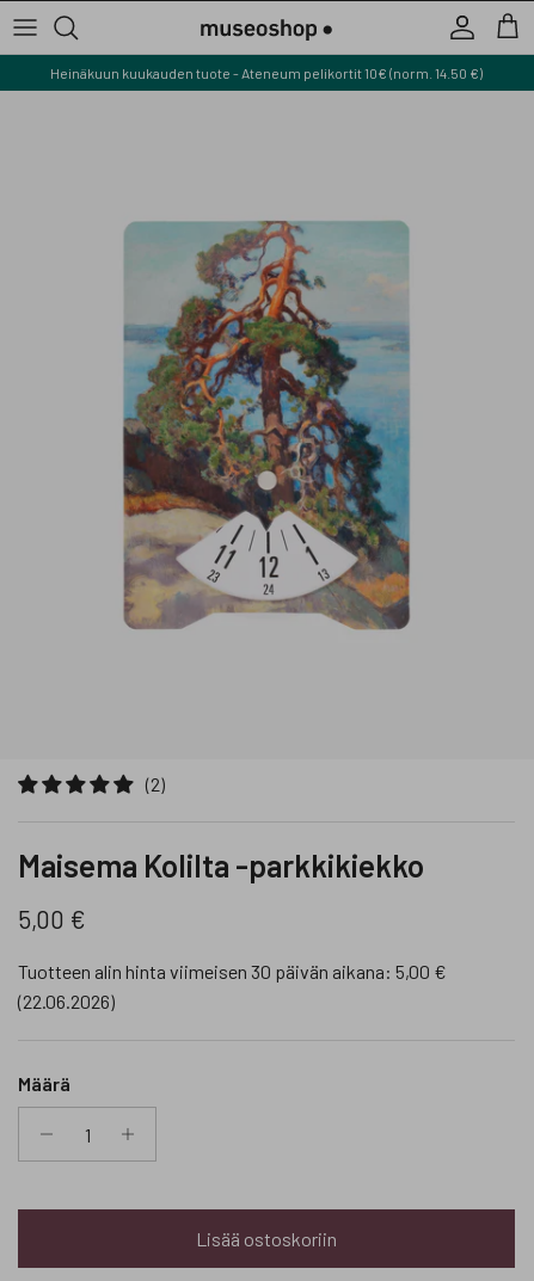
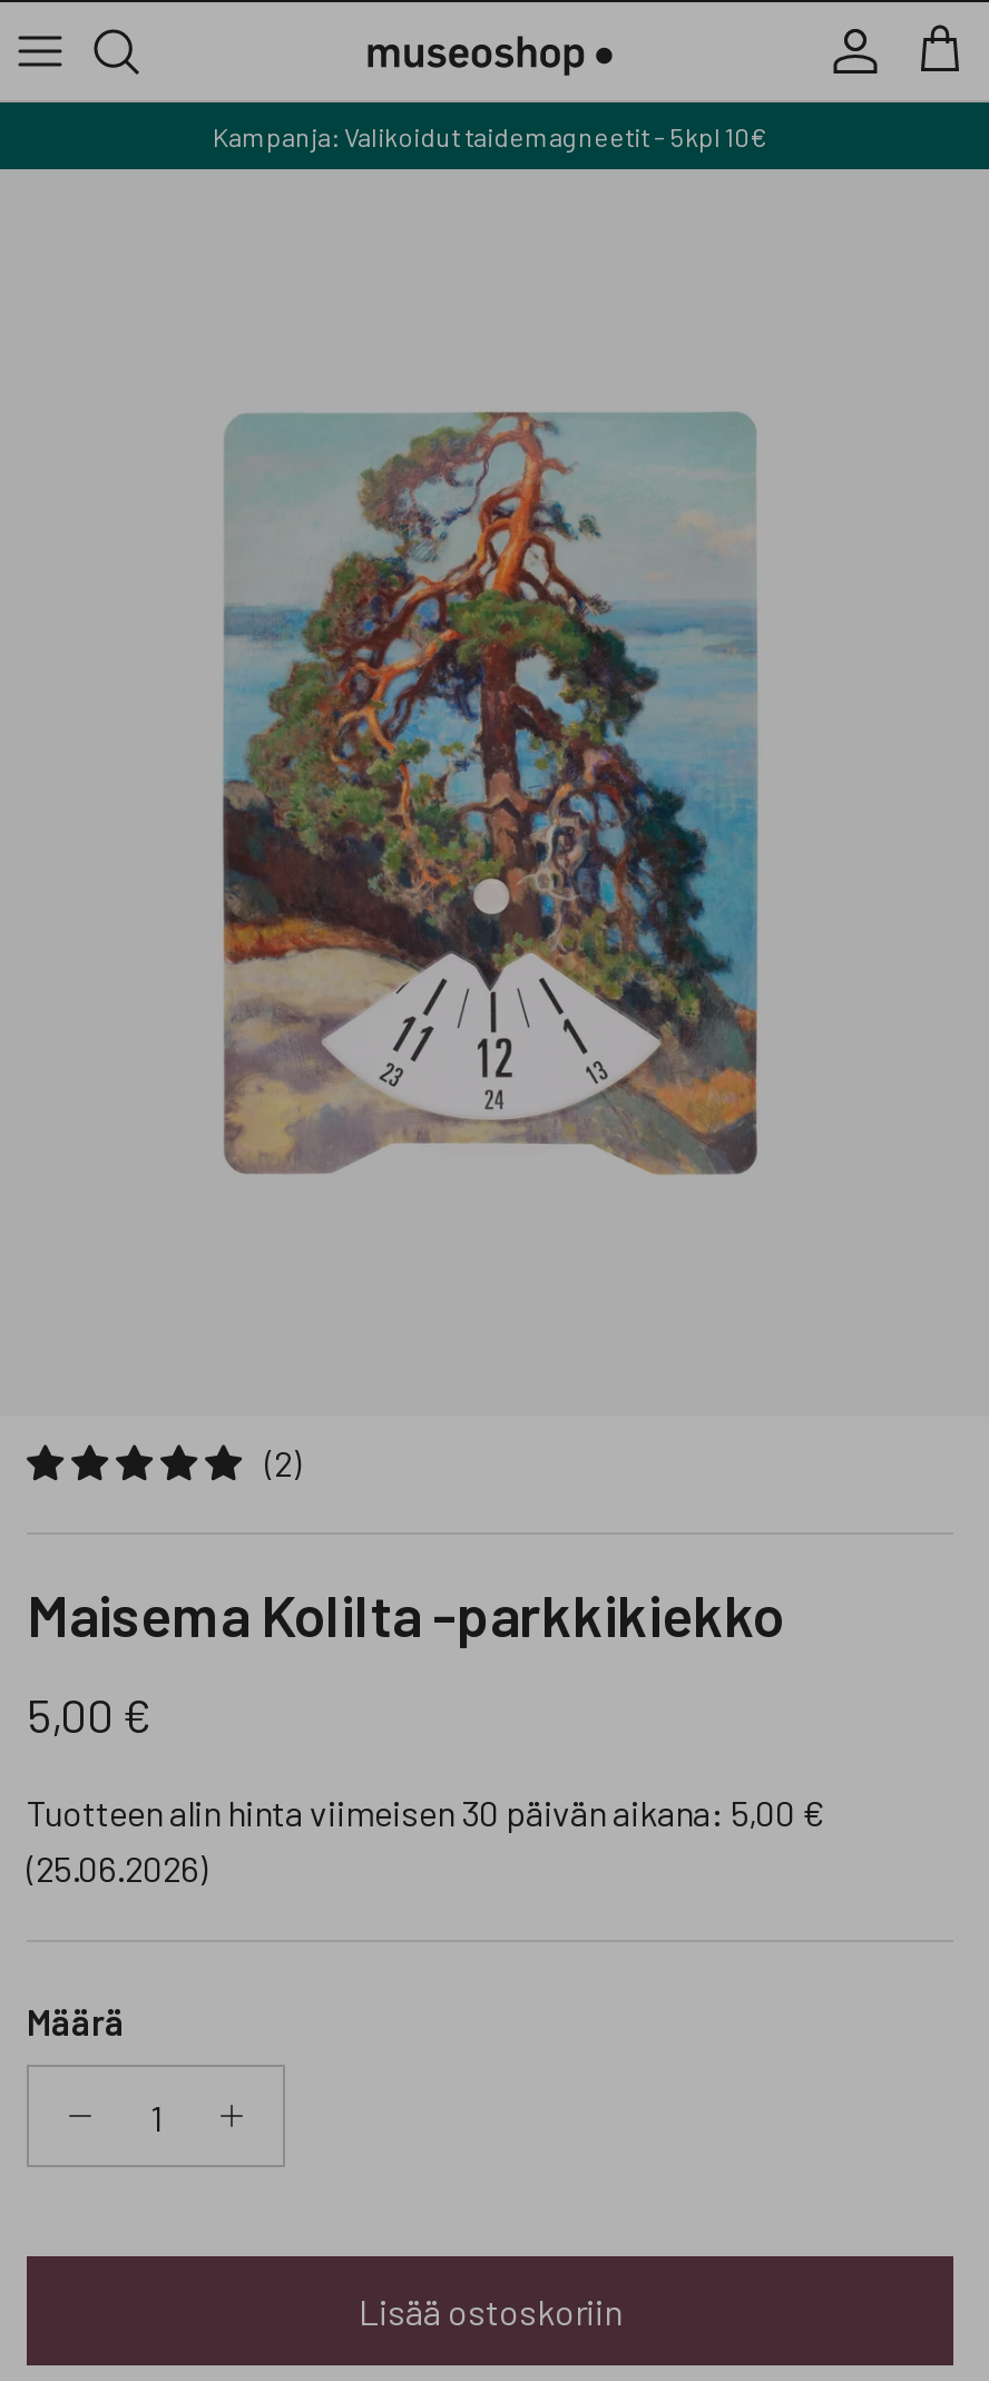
[50,65,483,82] Heinäkuun kuukauden tuote - Ateneum pelikortit 10€ (norm. 14.50 €) -> [213,121,767,152] Kampanja: Valikoidut taidemagneetit - 5kpl 10€
[18,990,115,1013] (22.06.2026) -> [27,1847,207,1890] (25.06.2026)

